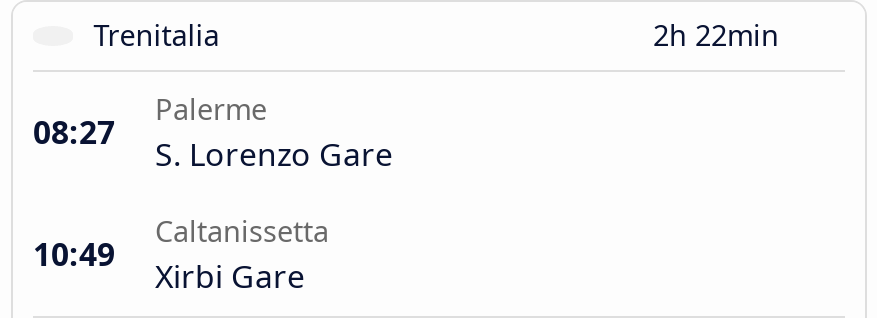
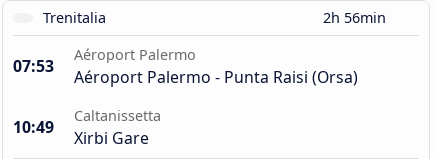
[653,16,787,54] 2h 22min -> [323,8,390,27] 2h 56min
[155,90,393,176] Palerme | S. Lorenzo Gare -> [74,45,358,88] Aéroport Palermo | Aéroport Palermo - Punta Raisi (Orsa)
[33,110,115,154] 08:27 -> [13,55,54,77] 07:53

